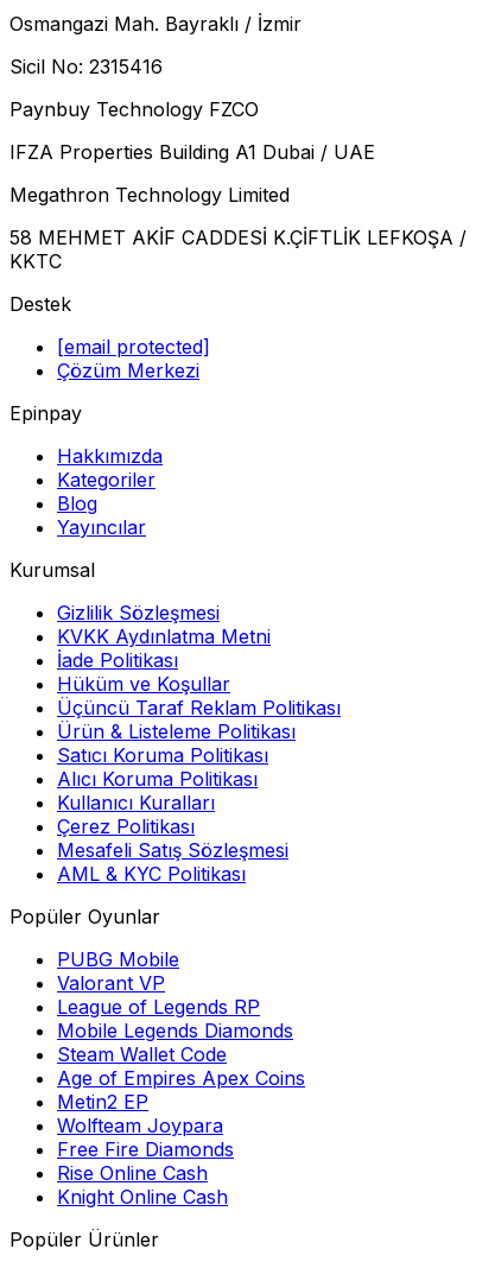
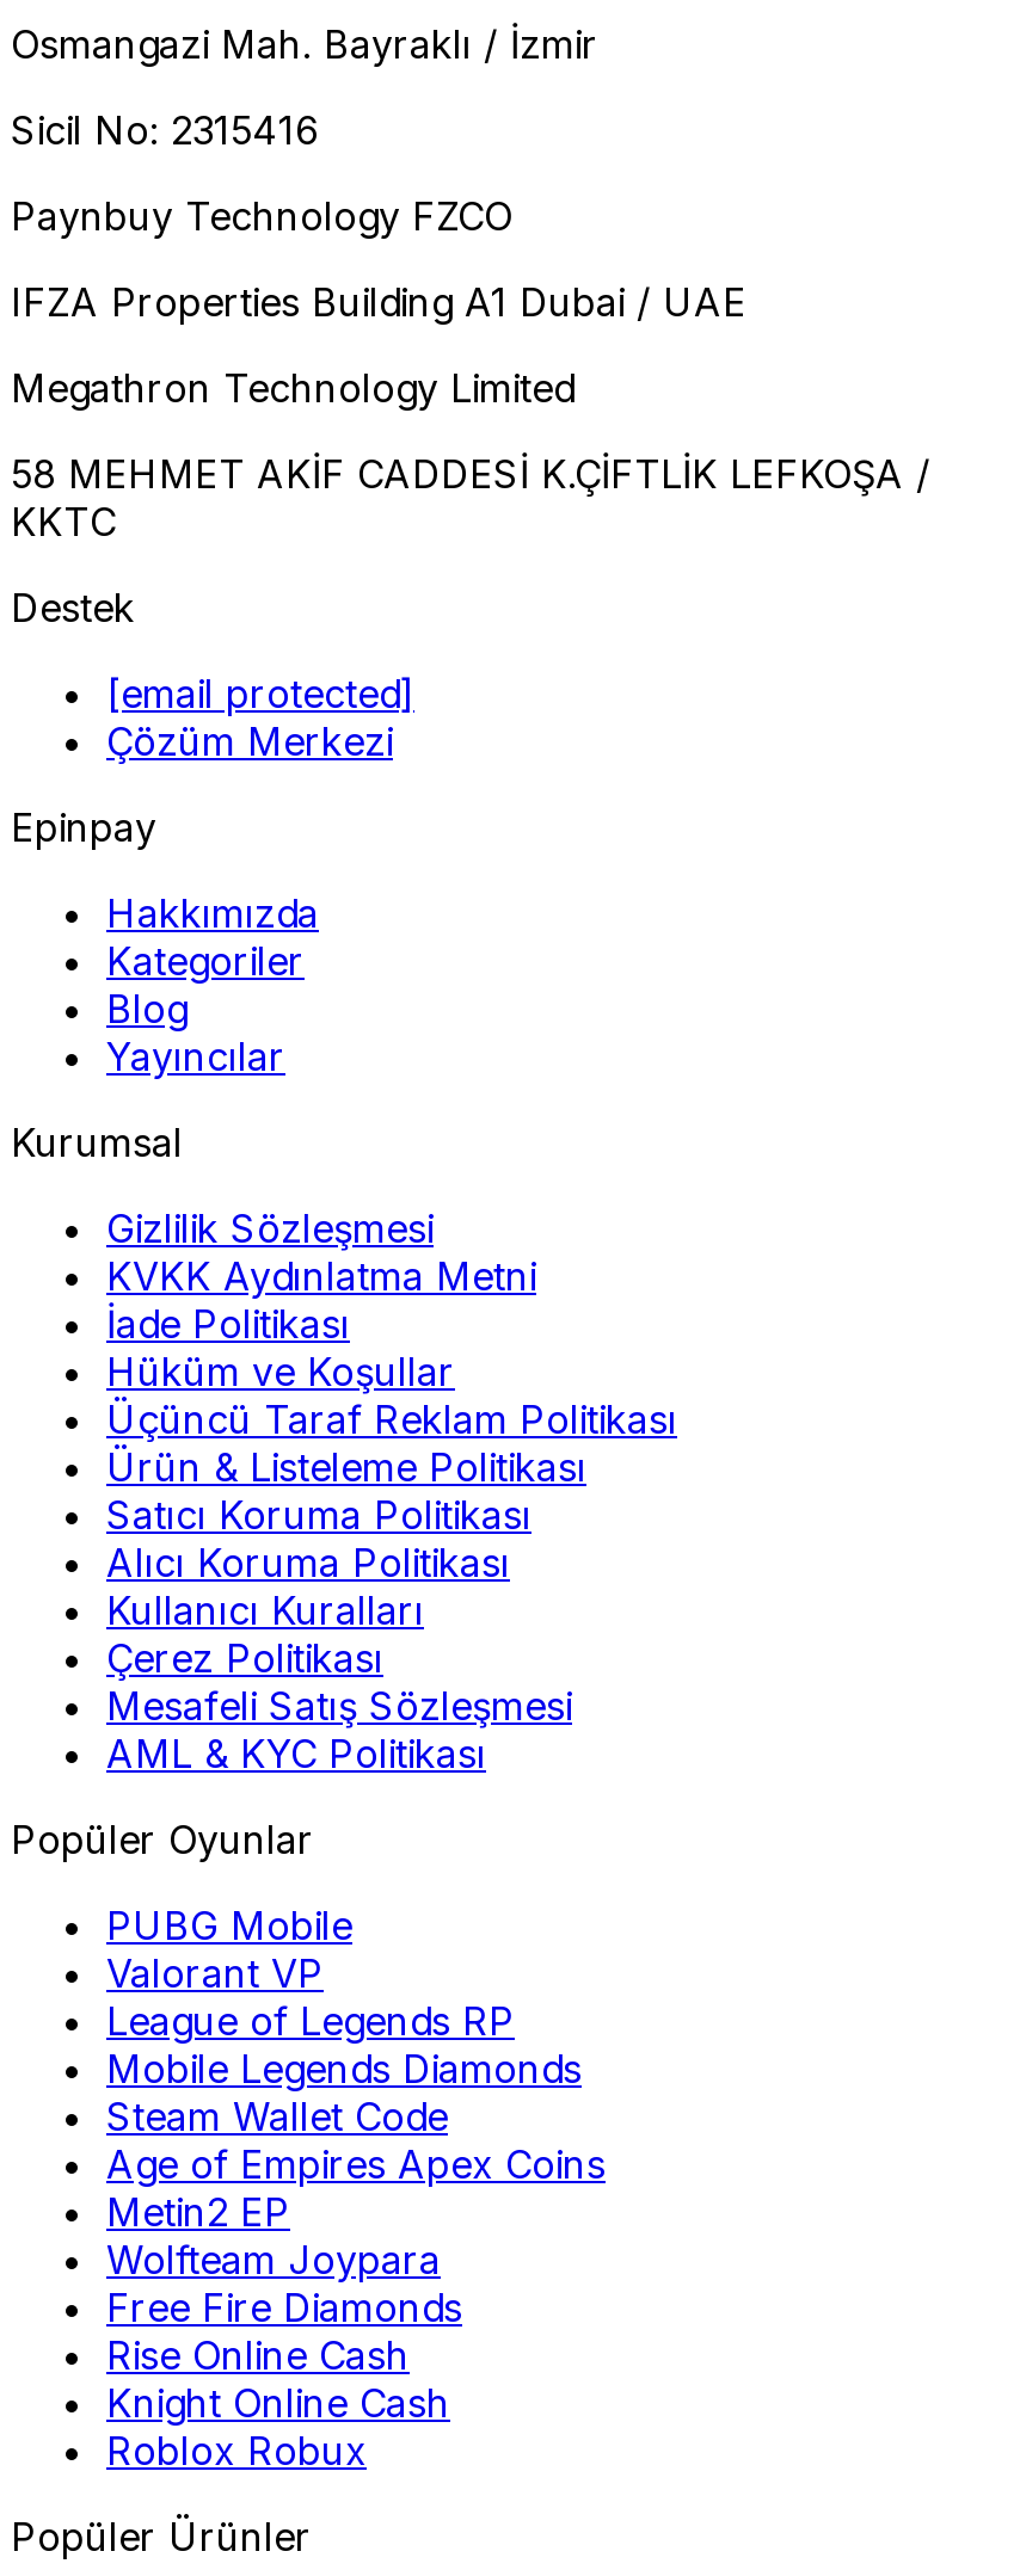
none -> [106,2427,367,2475] Roblox Robux

